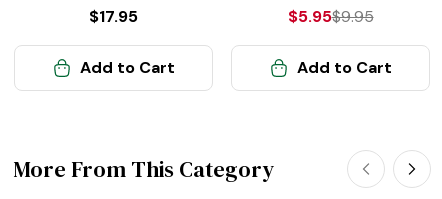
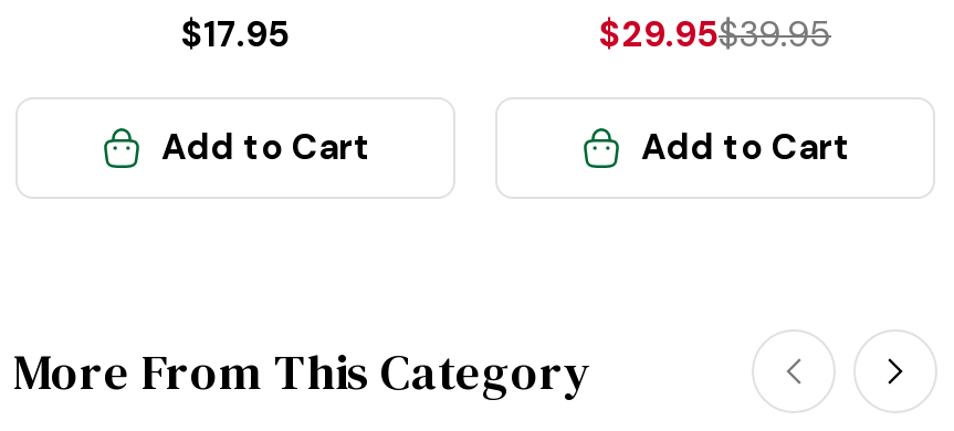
[287,6,373,27] $5.95$9.95 -> [599,11,831,57] $29.95$39.95

